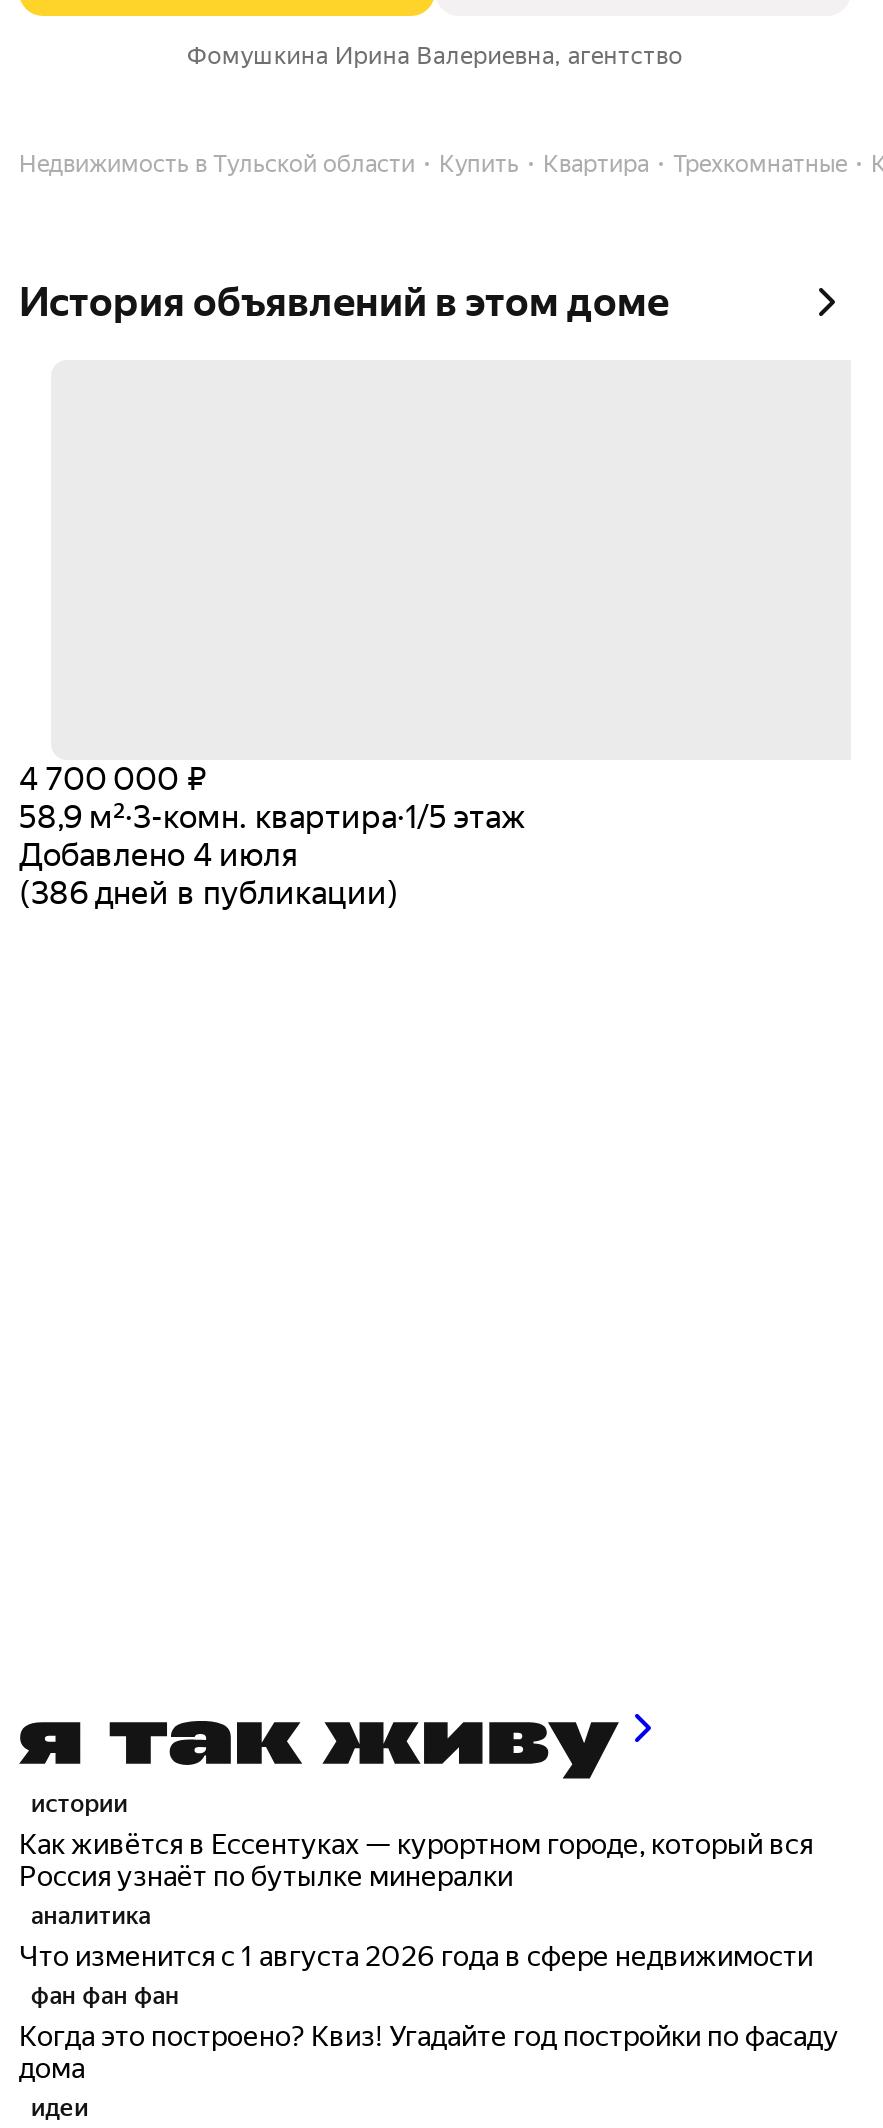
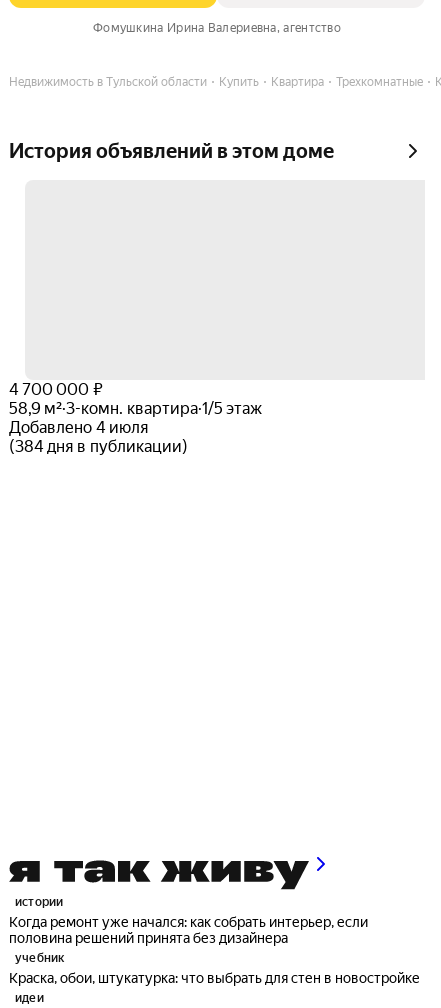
[19,874,399,912] (386 дней в публикации) -> [9,437,188,456] (384 дня в публикации)
[19,1827,839,2083] Как живётся в Ессентуках — курортном городе, который вся | Россия узнаёт по бутылке минералки | аналитика | Что изменится с 1 августа 2026 года в сфере недвижимости | фан фан фан | Когда это построено? Квиз! Угадайте год постройки по фасаду | дома -> [9,914,420,986] Когда ремонт уже начался: как собрать интерьер, если | половина решений принята без дизайнера | учебник | Краска, обои, штукатурка: что выбрать для стен в новостройке

